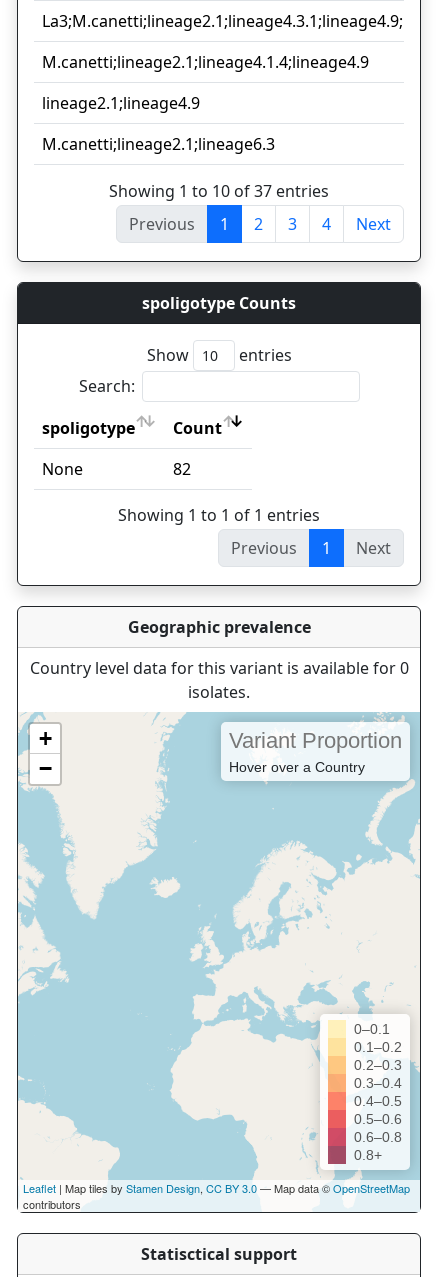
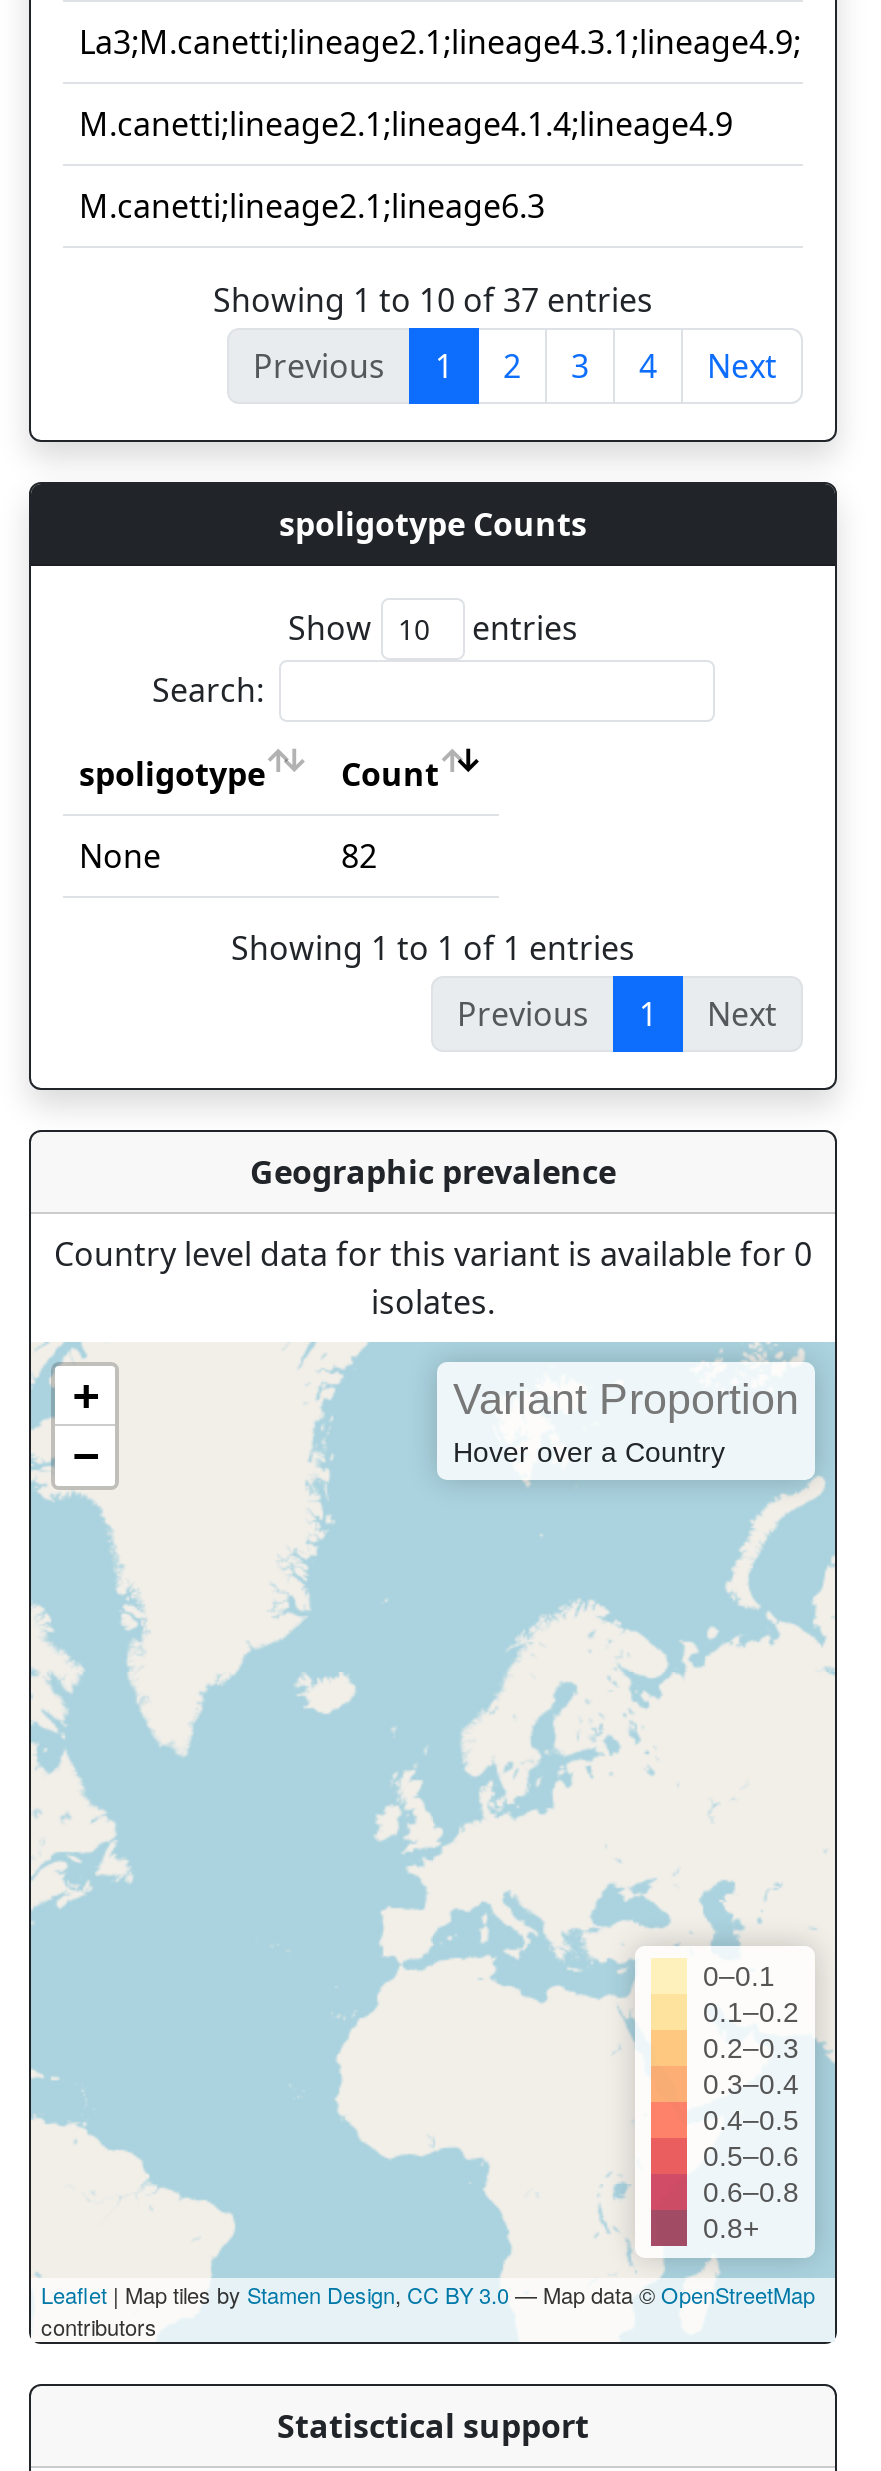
[42,92,200,114] lineage2.1;lineage4.9 -> none

